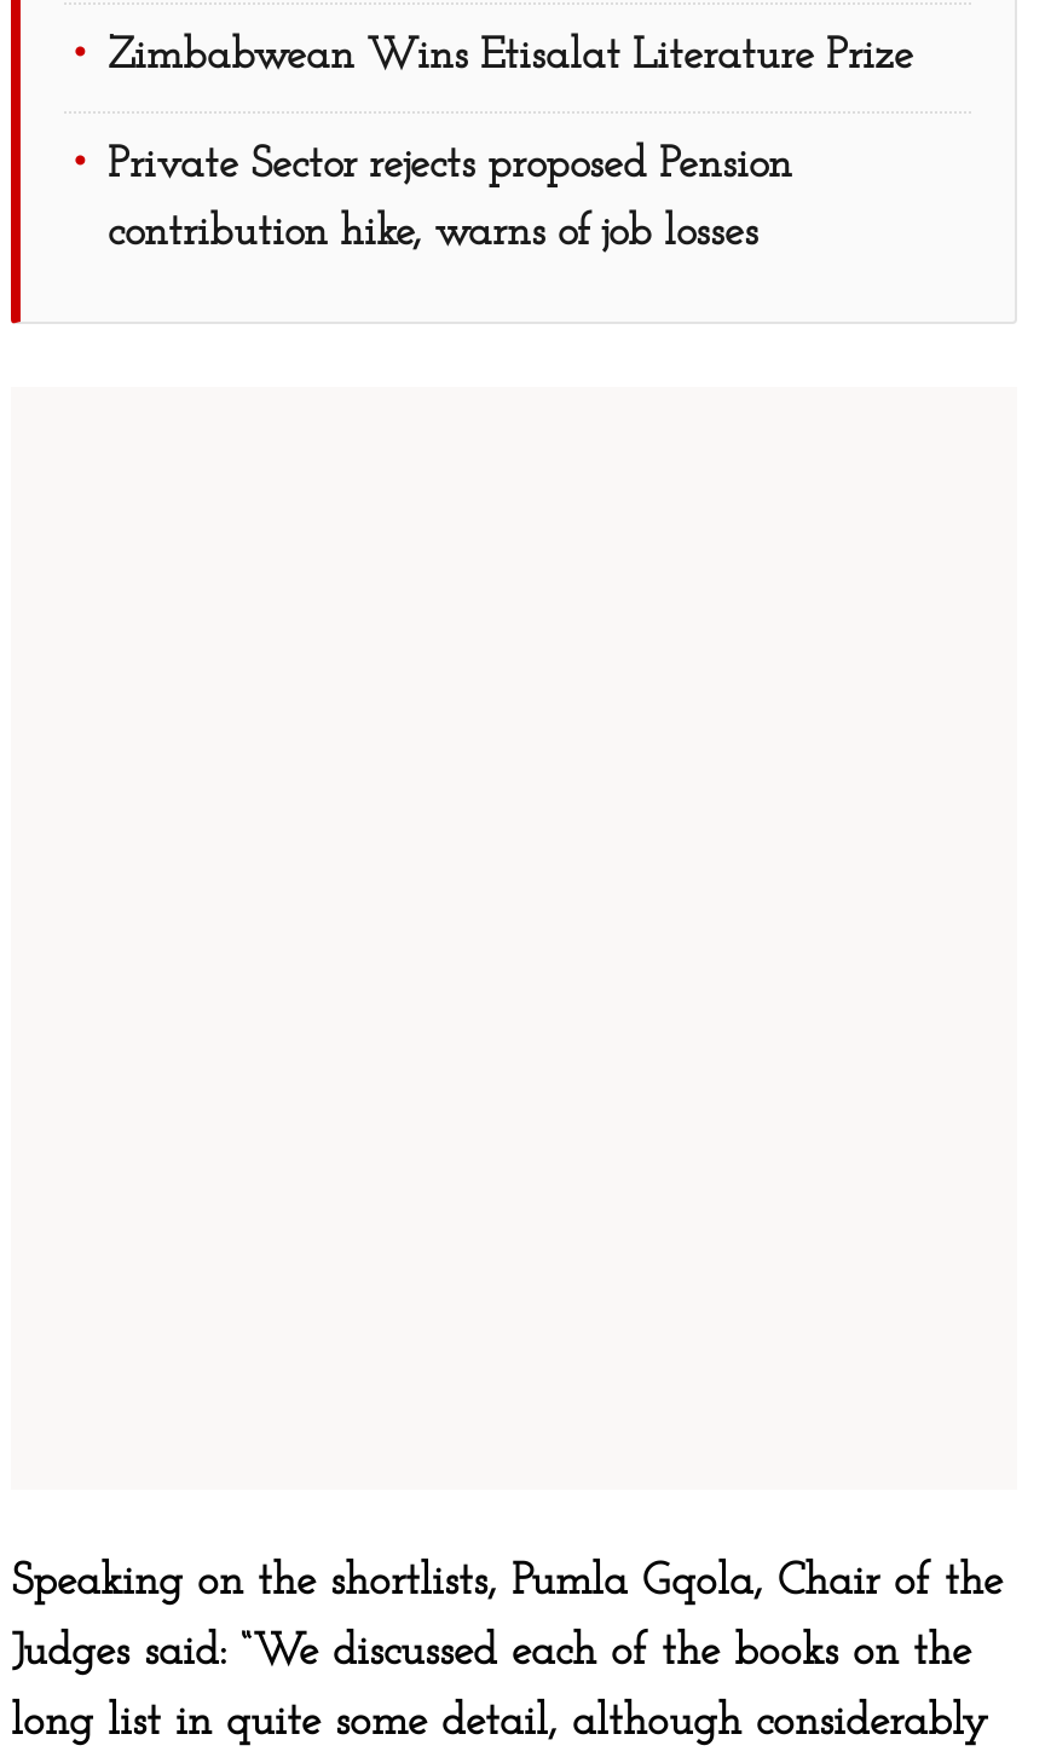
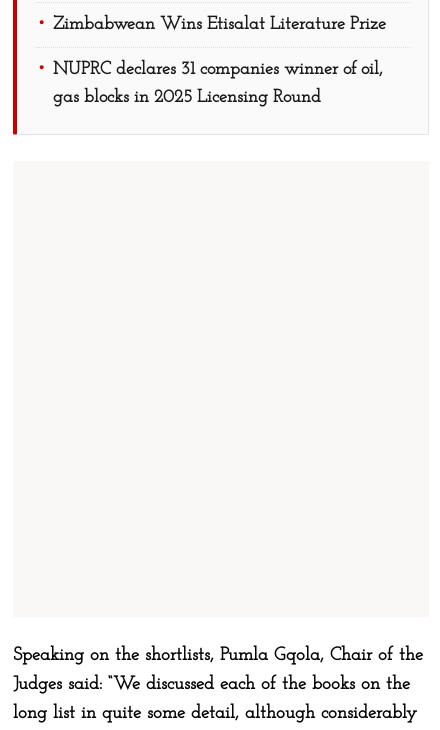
[108,144,792,190] Private Sector rejects proposed Pension -> [53,60,383,79] NUPRC declares 31 companies winner of oil,
[108,211,758,257] contribution hike, warns of job losses -> [53,88,321,107] gas blocks in 2025 Licensing Round

